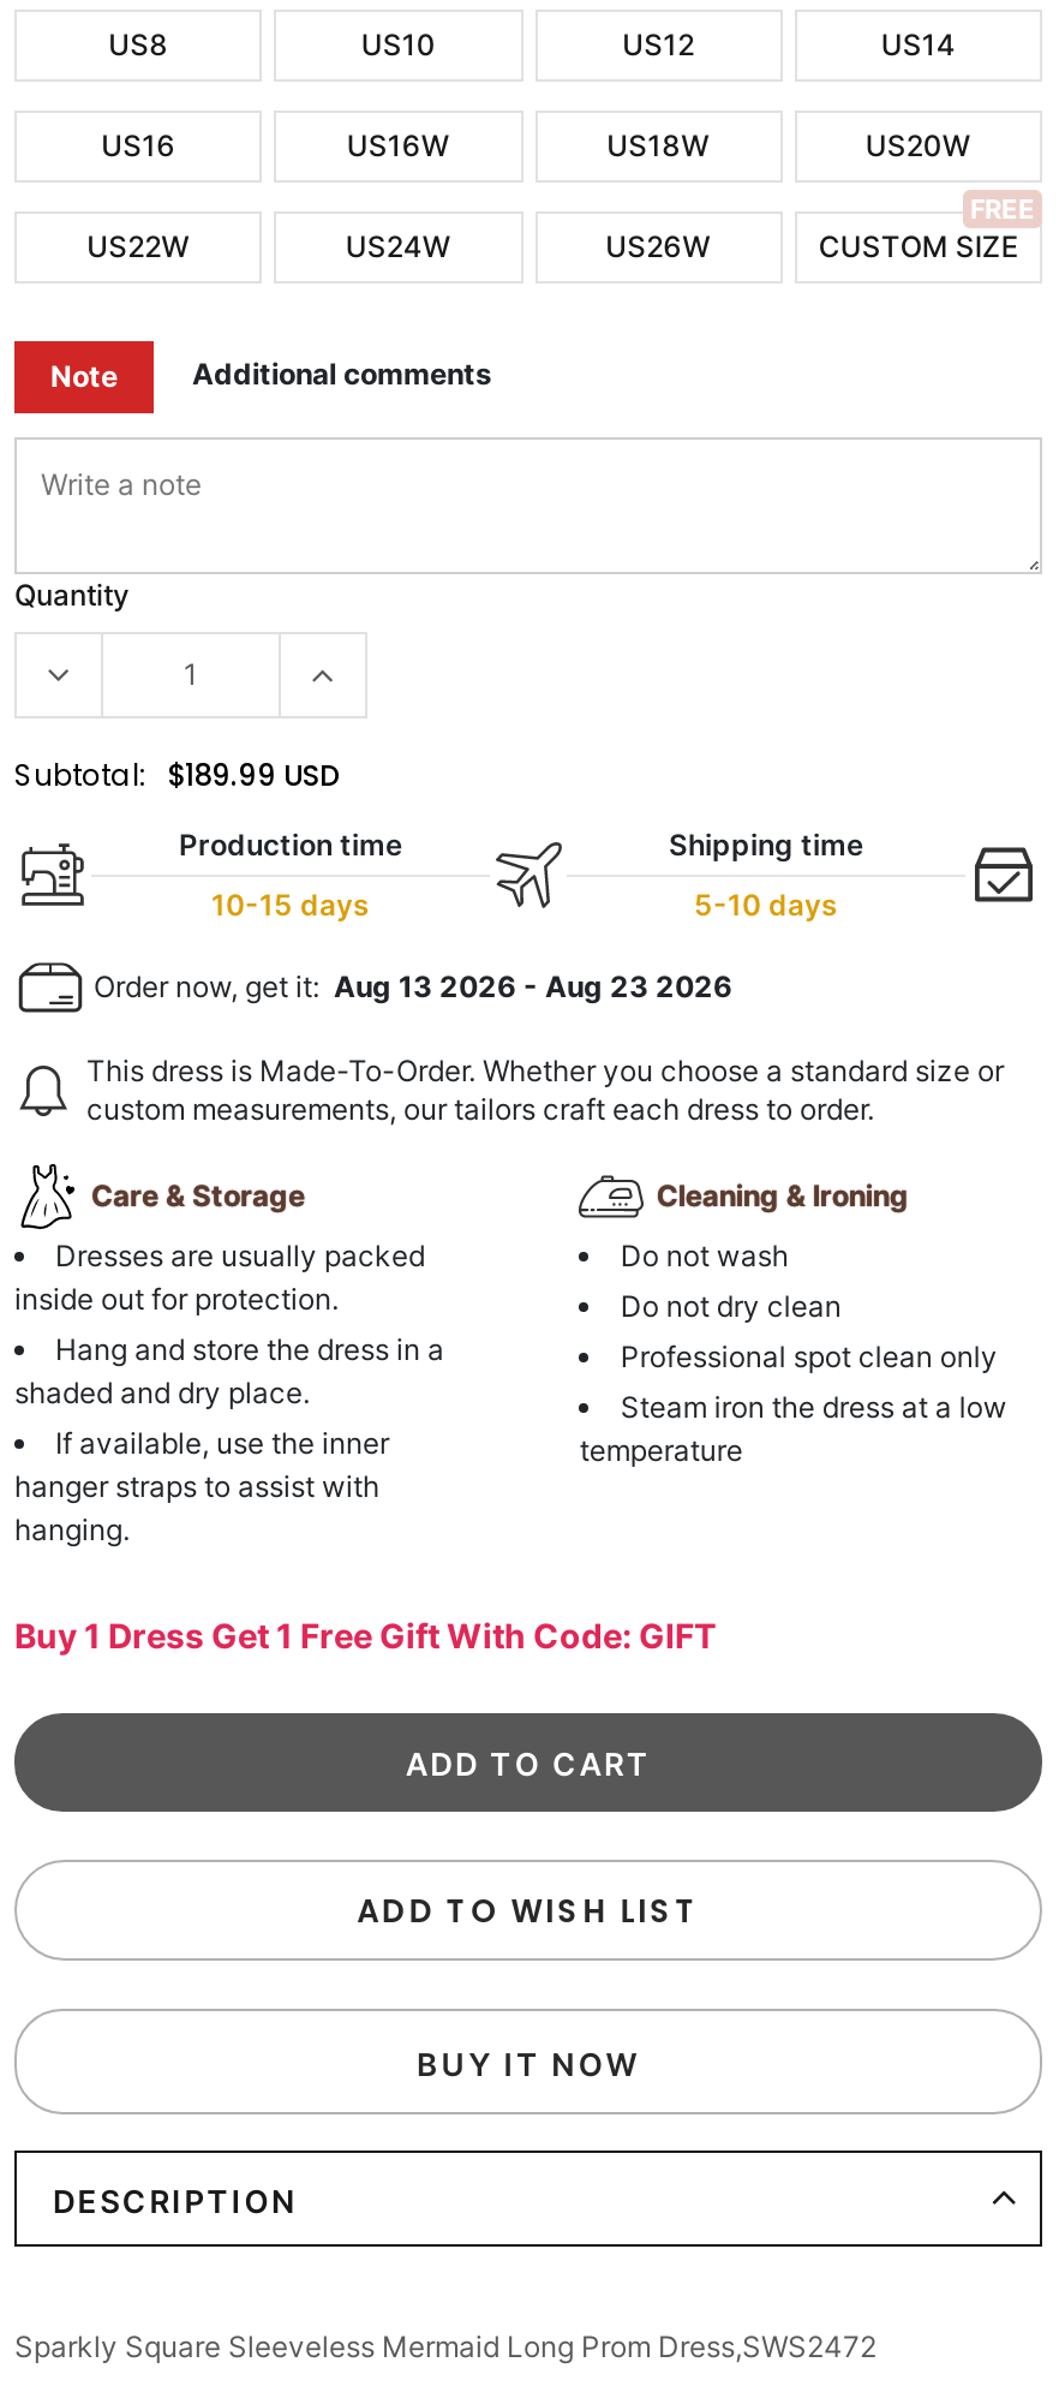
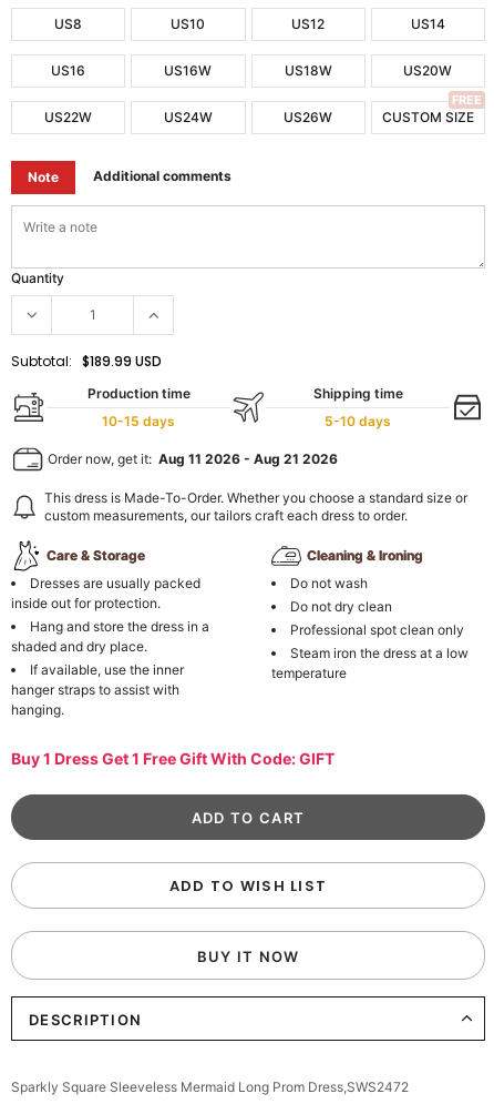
[86,967,732,1003] Order now, get it: Aug 13 2026 - Aug 23 2026 -> [44,450,338,467] Order now, get it: Aug 11 2026 - Aug 21 2026

